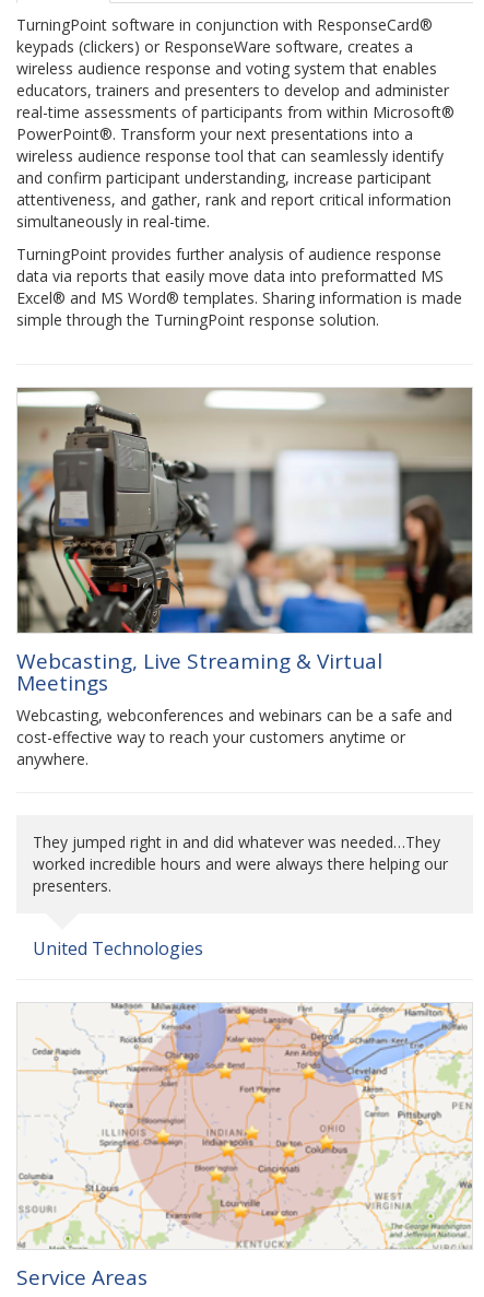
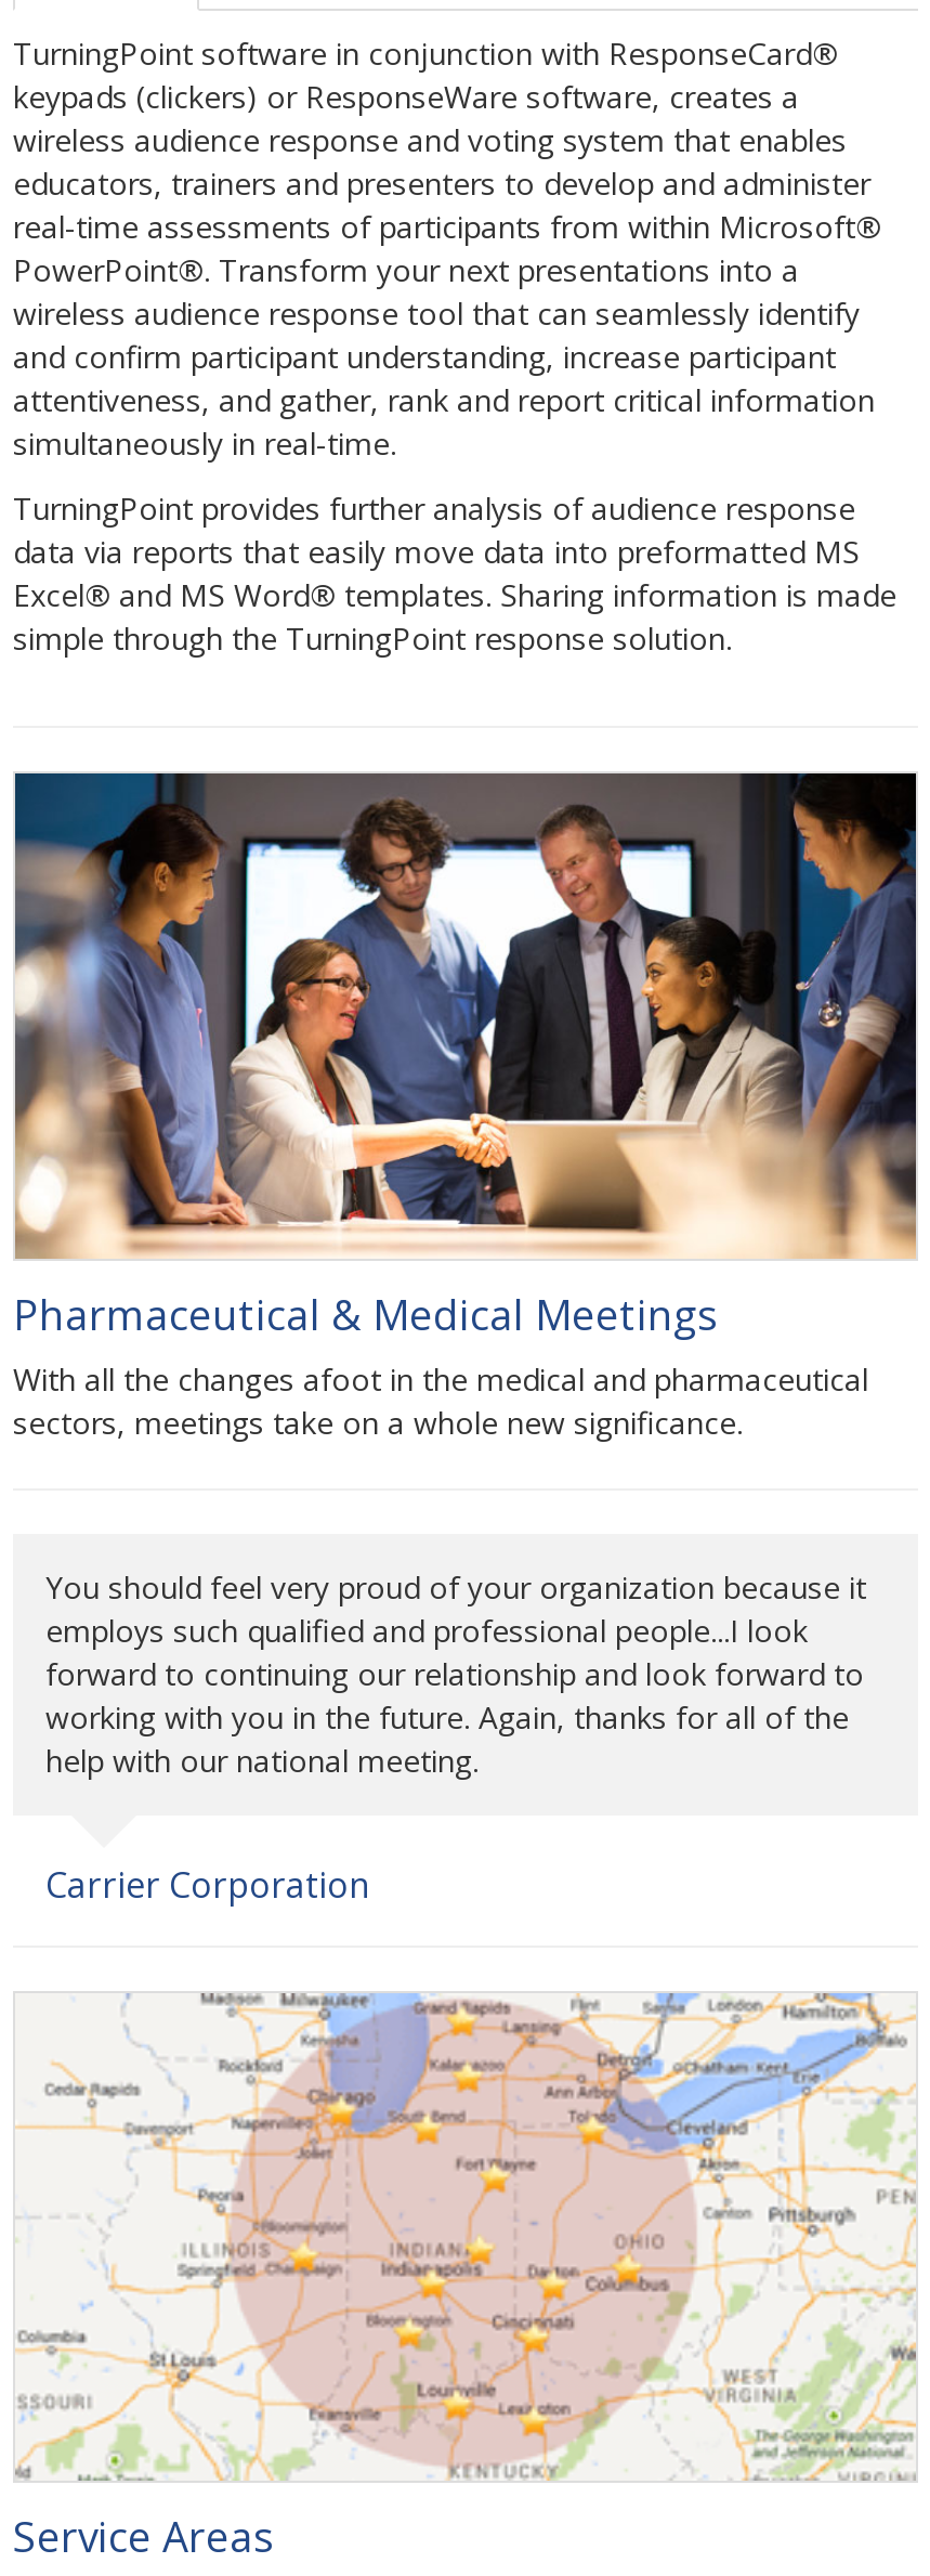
[16,387,473,769] [image] | Webcasting, Live Streaming & Virtual | Meetings | Webcasting, webconferences and webinars can be a safe and | cost-effective way to reach your customers anytime or | anywhere. -> [13,771,918,1443] [image] | Pharmaceutical & Medical Meetings | With all the changes afoot in the medical and pharmaceutical | sectors, meetings take on a whole new significance.
[33,832,448,896] They jumped right in and did whatever was needed…They | worked incredible hours and were always there helping our | presenters. -> [45,1567,866,1781] You should feel very proud of your organization because it | employs such qualified and professional people...I look | forward to continuing our relationship and look forward to | working with you in the future. Again, thanks for all of the | help with our national meeting.
[33,937,203,961] United Technologies -> [45,1861,370,1909] Carrier Corporation

